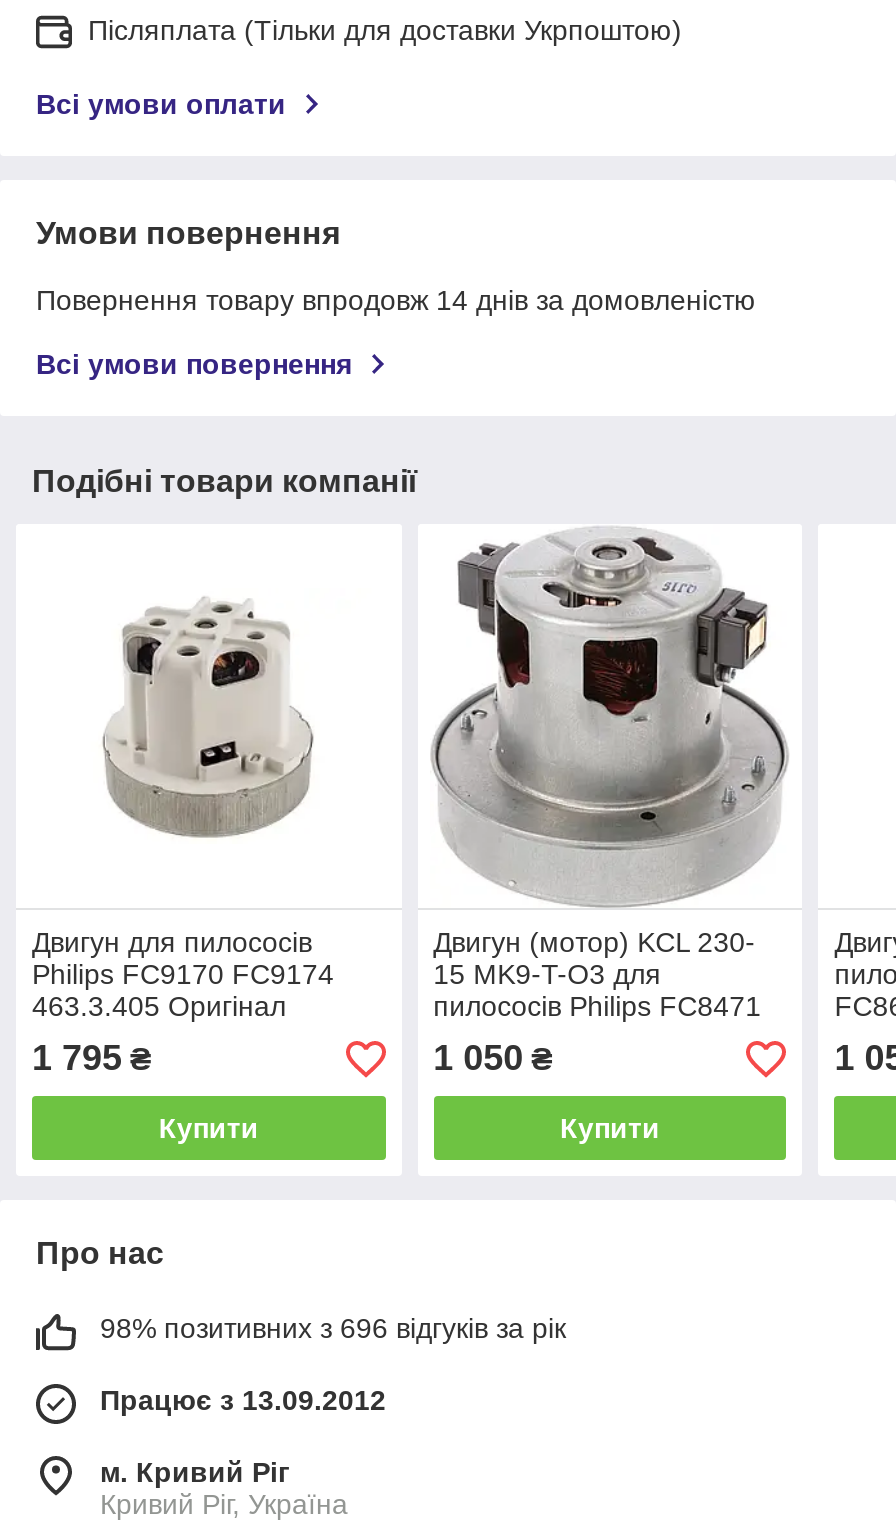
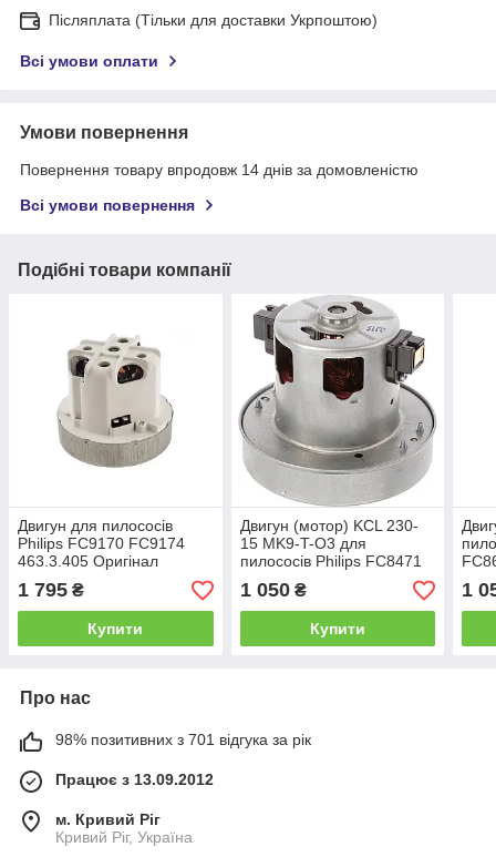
[100,1313,566,1345] 98% позитивних з 696 відгуків за рік -> [55,731,311,749] 98% позитивних з 701 відгука за рік

